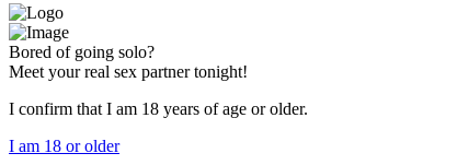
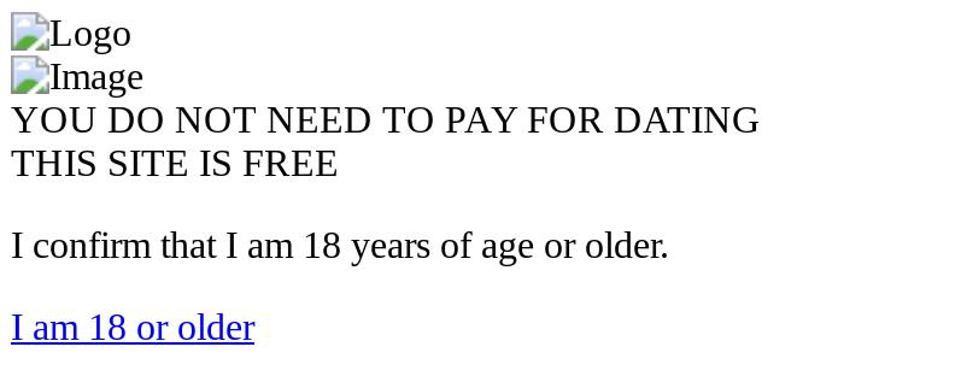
[9,43,248,81] Bored of going solo? | Meet your real sex partner tonight! -> [11,99,761,183] YOU DO NOT NEED TO PAY FOR DATING | THIS SITE IS FREE

